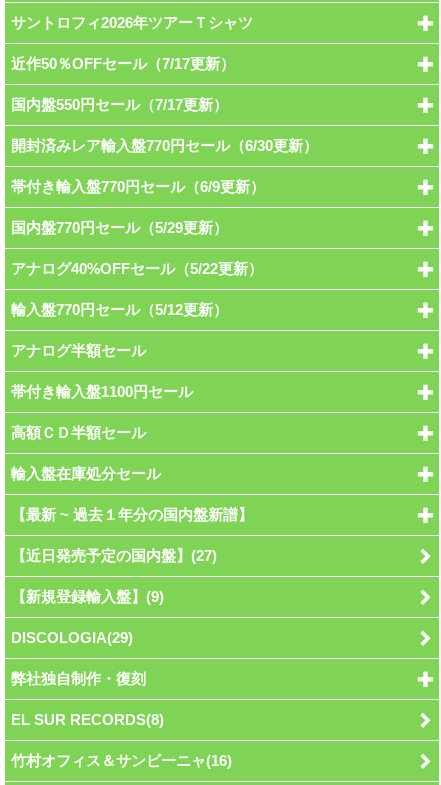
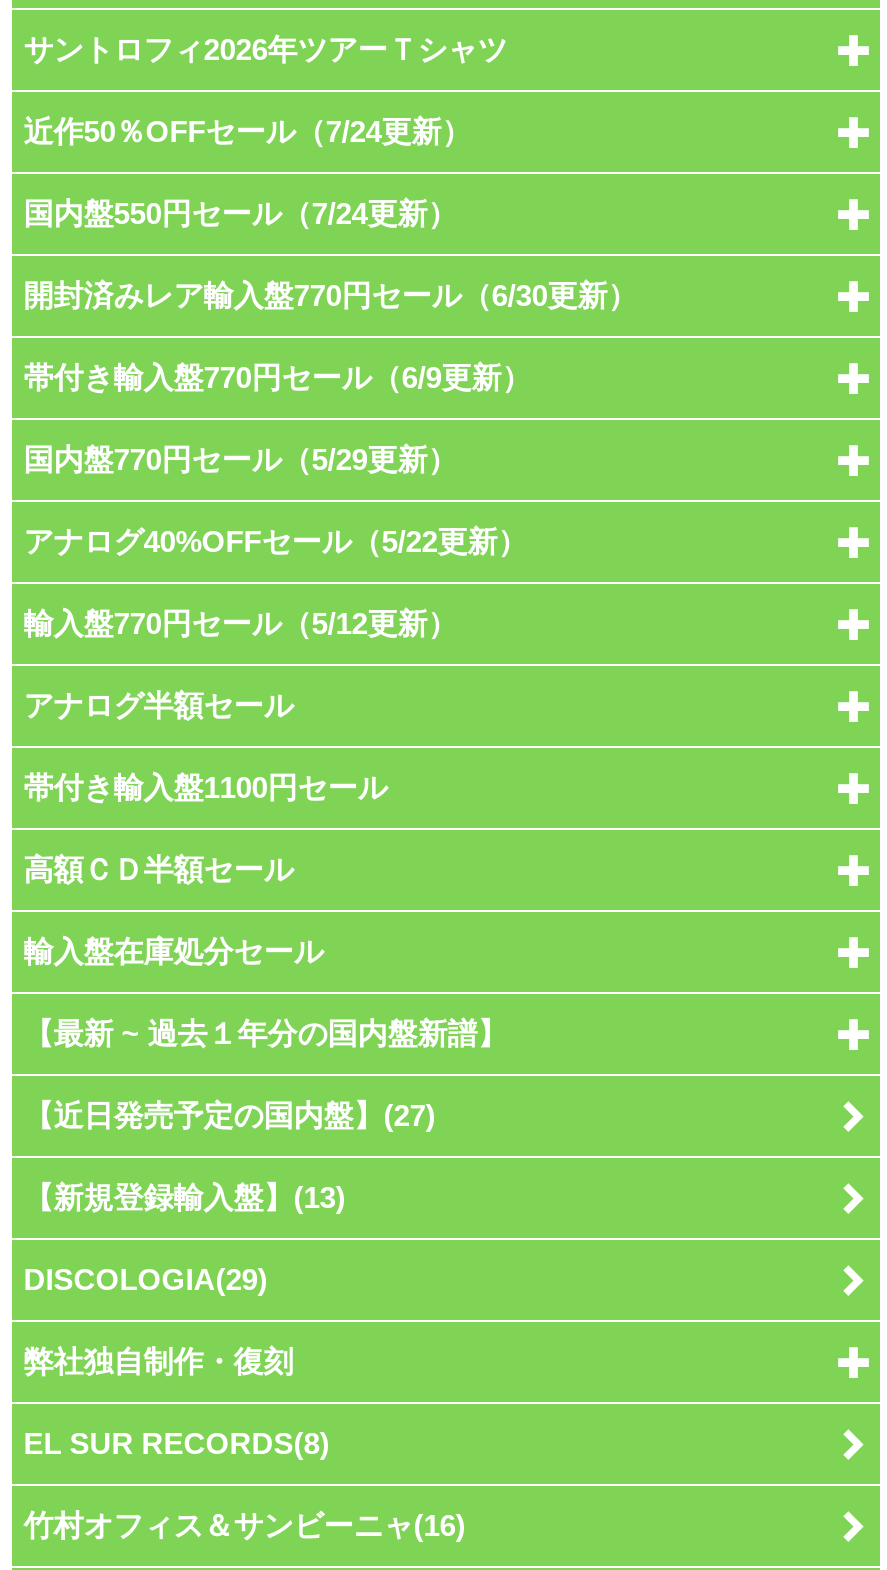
[11,55,235,72] 近作50％OFFセール（7/17更新） -> [23,113,471,147] 近作50％OFFセール（7/24更新）
[11,96,228,113] 国内盤550円セール（7/17更新） -> [23,195,457,229] 国内盤550円セール（7/24更新）
[11,588,164,605] 【新規登録輸入盤】(9) -> [23,1179,345,1213] 【新規登録輸入盤】(13)

